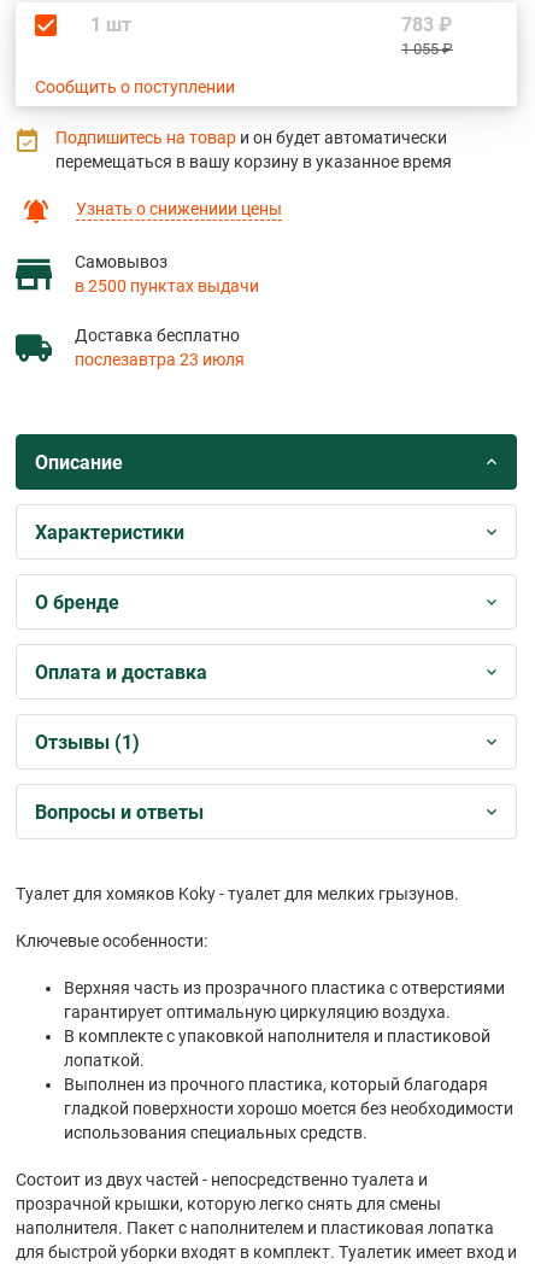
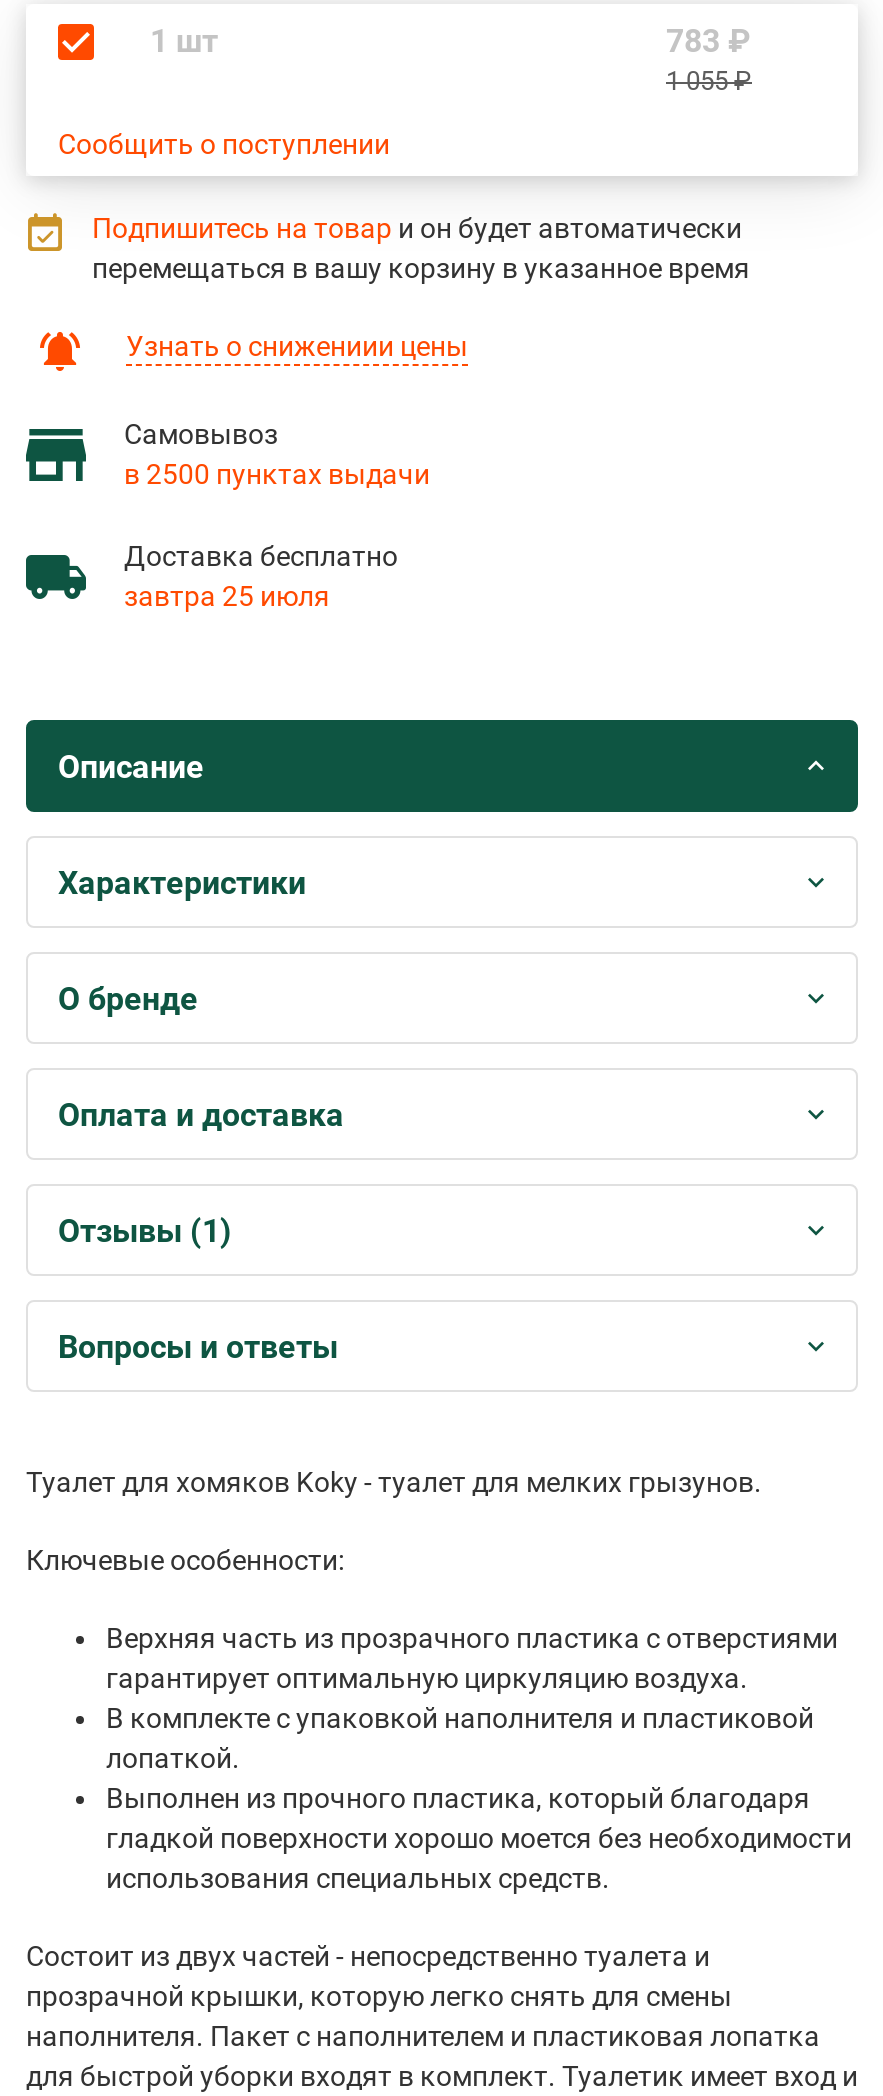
[75,350,245,369] послезавтра 23 июля -> [124,580,330,612] завтра 25 июля

